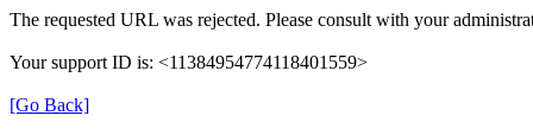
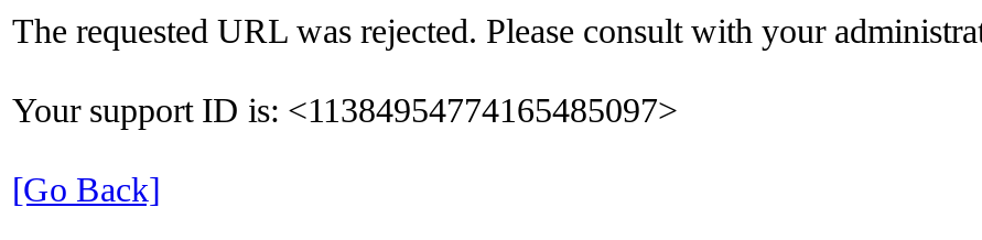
[10,52,368,72] Your support ID is: <11384954774118401559> -> [12,91,678,129] Your support ID is: <11384954774165485097>

